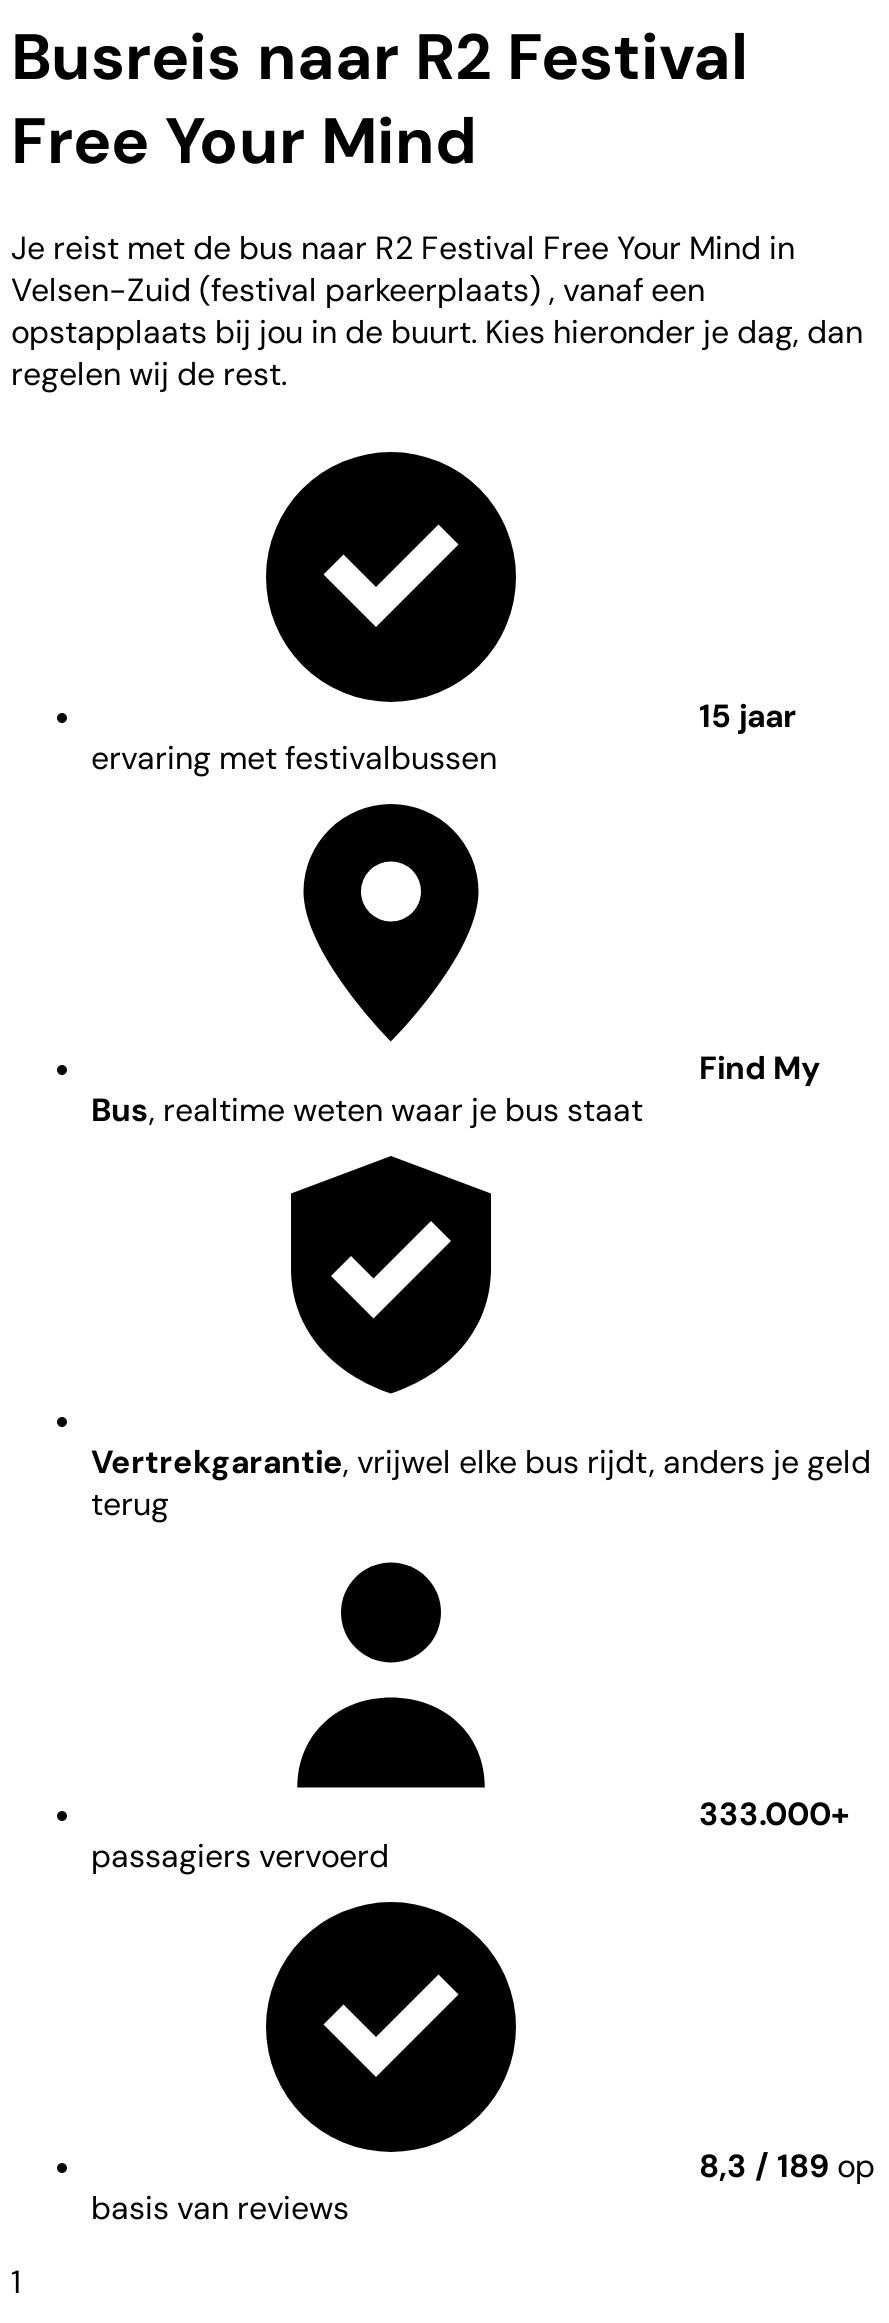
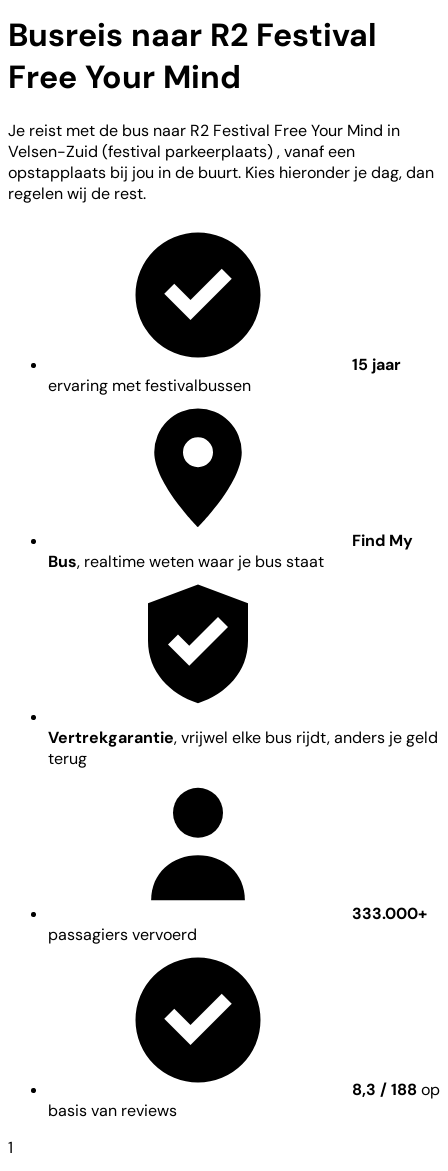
[699,2145,875,2187] 8,3 / 189 op -> [352,1079,440,1100] 8,3 / 188 op

